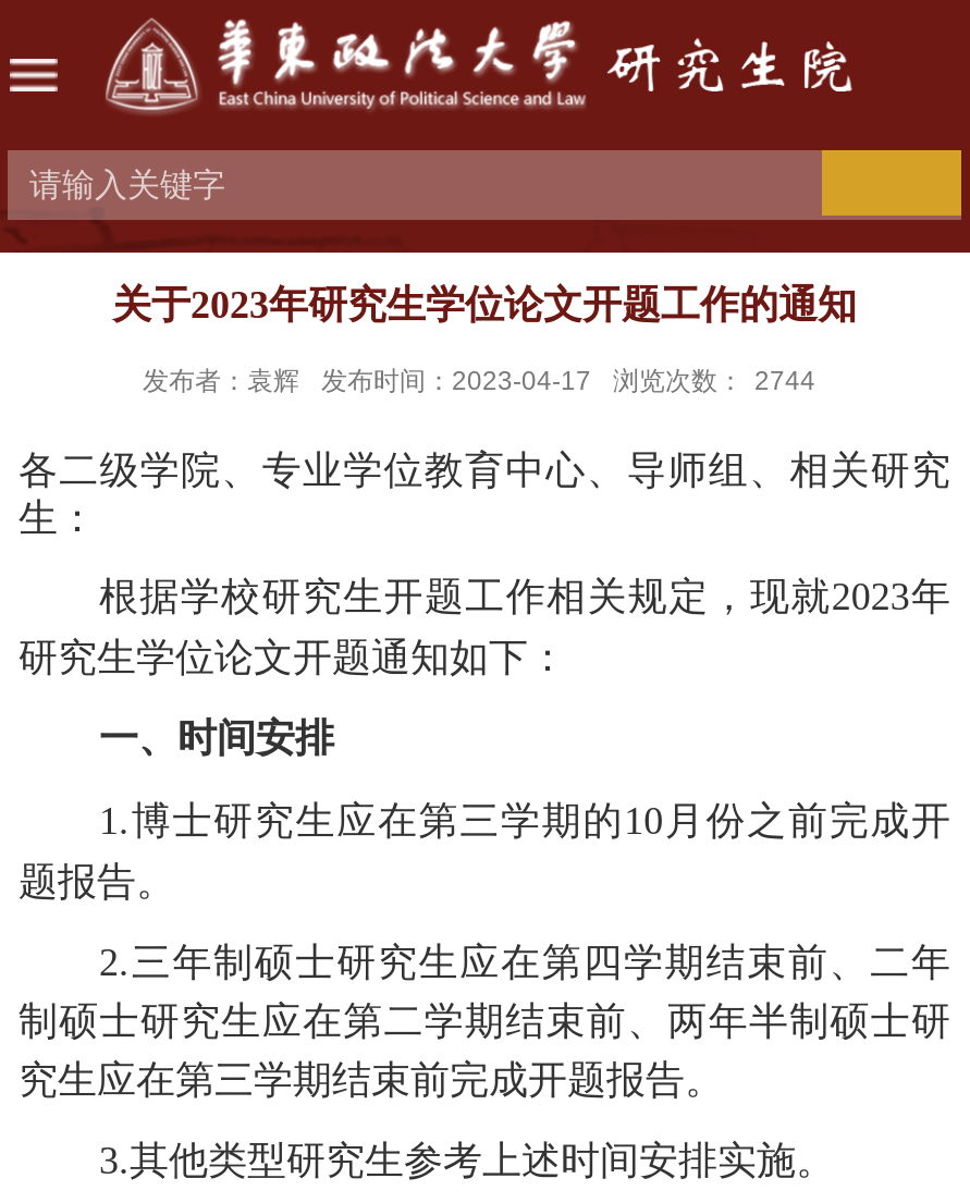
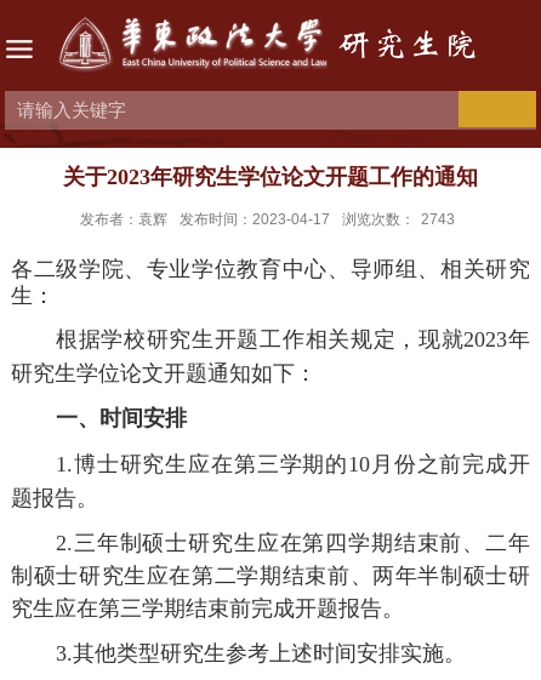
[143,365,815,396] 发布者：袁辉 发布时间：2023-04-17 浏览次数： 2744 -> [80,211,455,228] 发布者：袁辉 发布时间：2023-04-17 浏览次数： 2743

